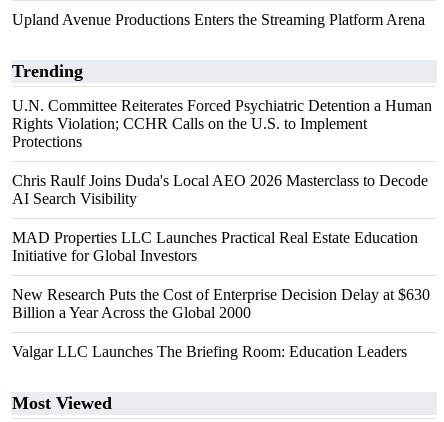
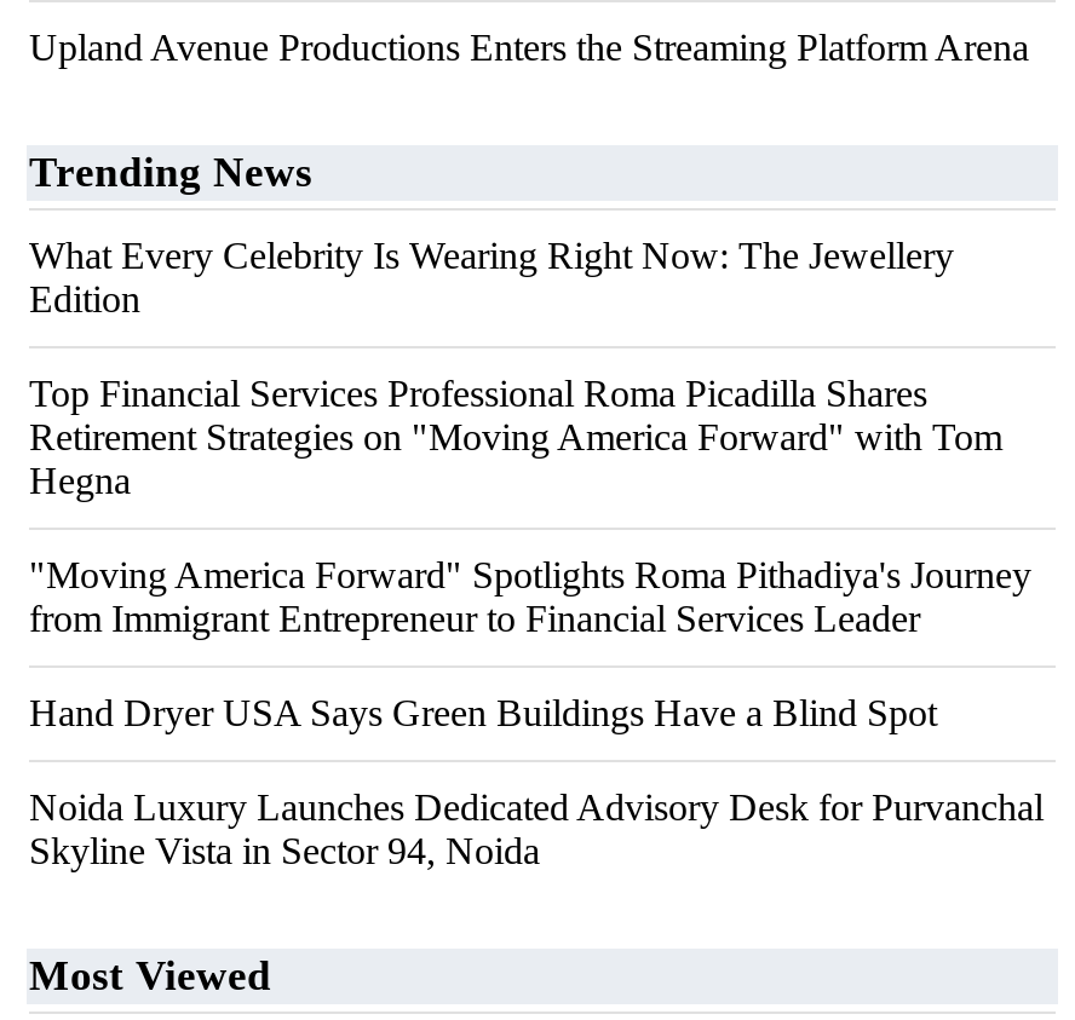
[12,61,83,81] Trending -> [29,148,312,196] Trending News
[12,97,432,150] U.N. Committee Reiterates Forced Psychiatric Detention a Human | Rights Violation; CCHR Calls on the U.S. to Implement | Protections -> [29,235,954,319] What Every Celebrity Is Wearing Right Now: The Jewellery | Edition
[12,172,428,207] Chris Raulf Joins Duda's Local AEO 2026 Masterclass to Decode | AI Search Visibility -> [29,373,1002,501] Top Financial Services Professional Roma Picadilla Shares | Retirement Strategies on "Moving America Forward" with Tom | Hegna
[12,229,418,264] MAD Properties LLC Launches Practical Real Estate Education | Initiative for Global Investors -> [29,554,1031,639] "Moving America Forward" Spotlights Roma Pithadiya's Journey | from Immigrant Entrepreneur to Financial Services Leader
[12,286,430,321] New Research Puts the Cost of Enterprise Decision Delay at $630 | Billion a Year Across the Global 2000 -> [29,692,937,733] Hand Dryer USA Says Green Buildings Have a Blind Spot
[12,343,407,360] Valgar LLC Launches The Briefing Room: Education Leaders -> [29,786,1044,871] Noida Luxury Launches Dedicated Advisory Desk for Purvanchal | Skyline Vista in Sector 94, Noida

